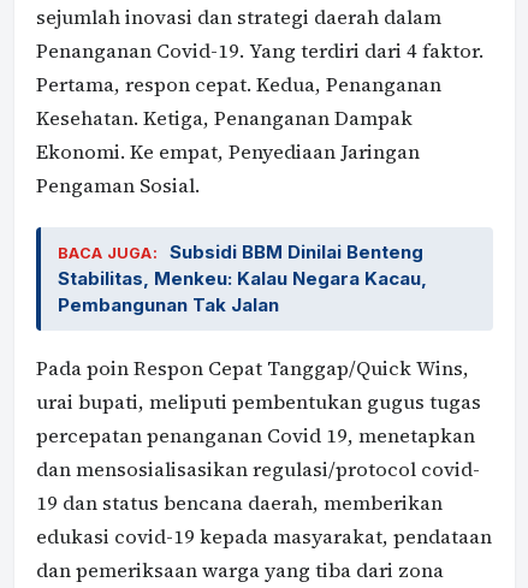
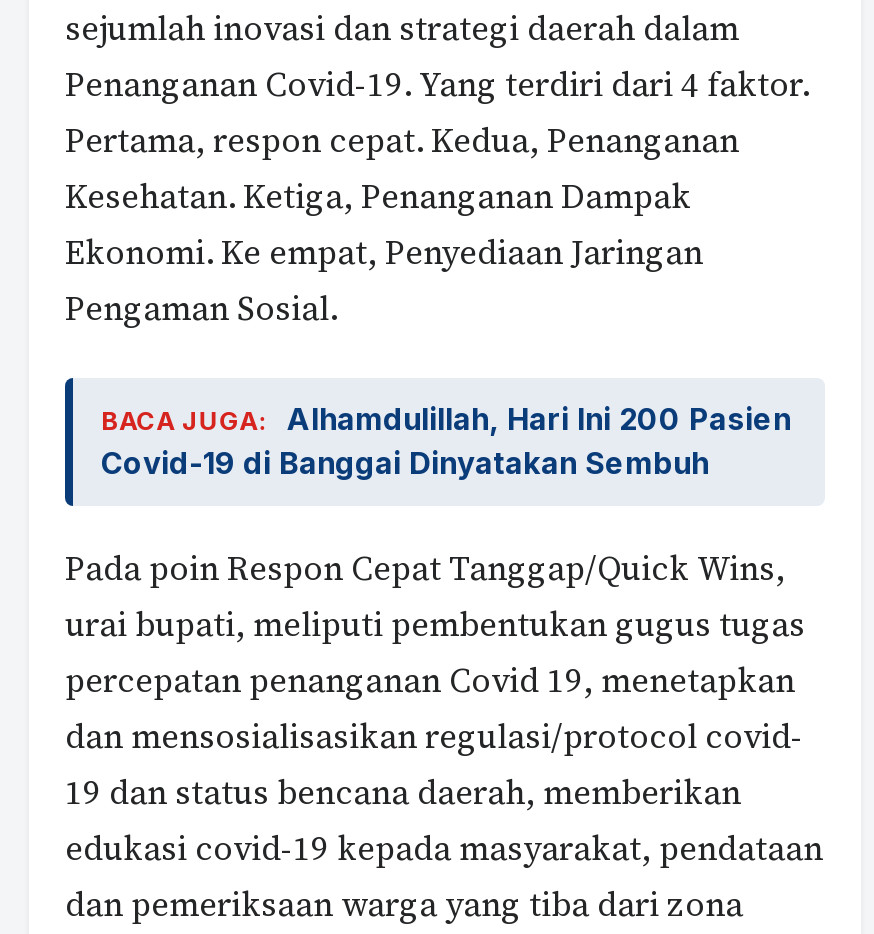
[58,240,427,316] Subsidi BBM Dinilai Benteng | Stabilitas, Menkeu: Kalau Negara Kacau, | Pembangunan Tak Jalan -> [101,399,791,481] Alhamdulillah, Hari Ini 200 Pasien | Covid-19 di Banggai Dinyatakan Sembuh

